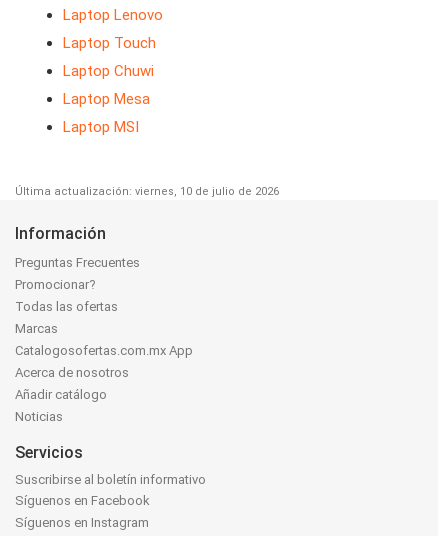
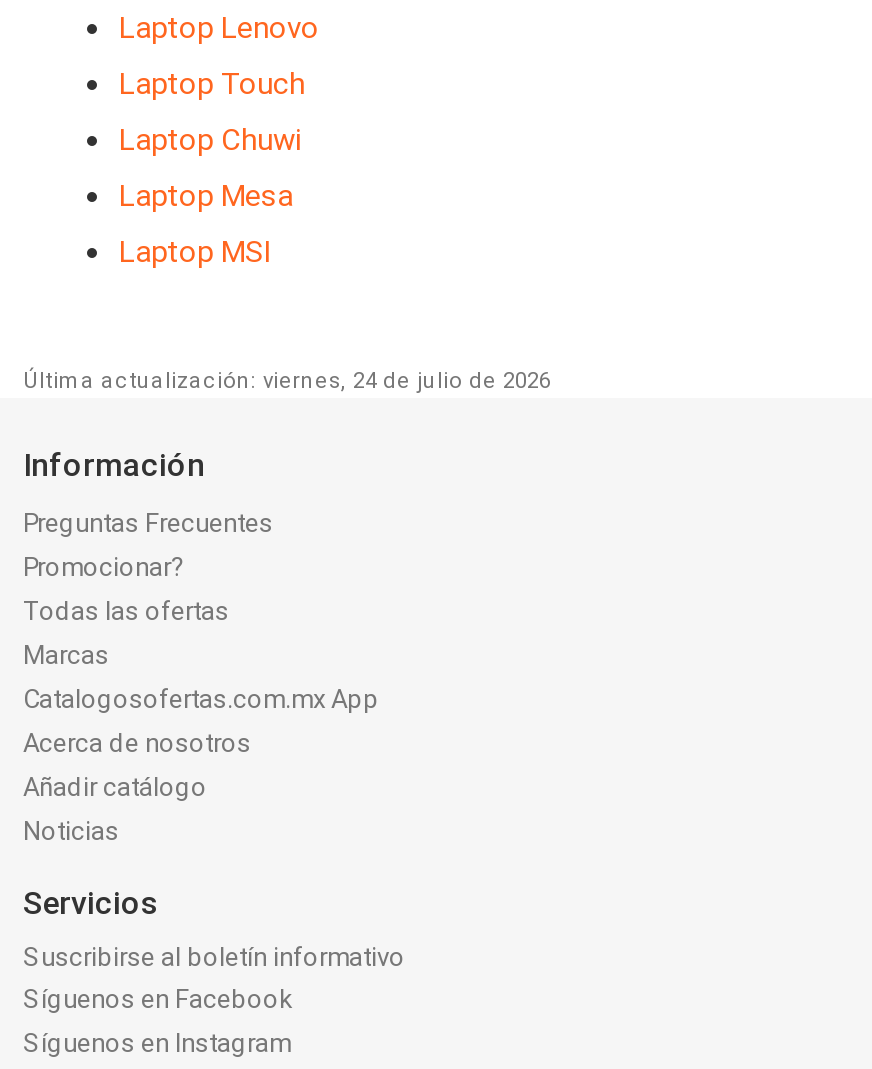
[15,185,279,198] Última actualización: viernes, 10 de julio de 2026 -> [23,368,551,394] Última actualización: viernes, 24 de julio de 2026

